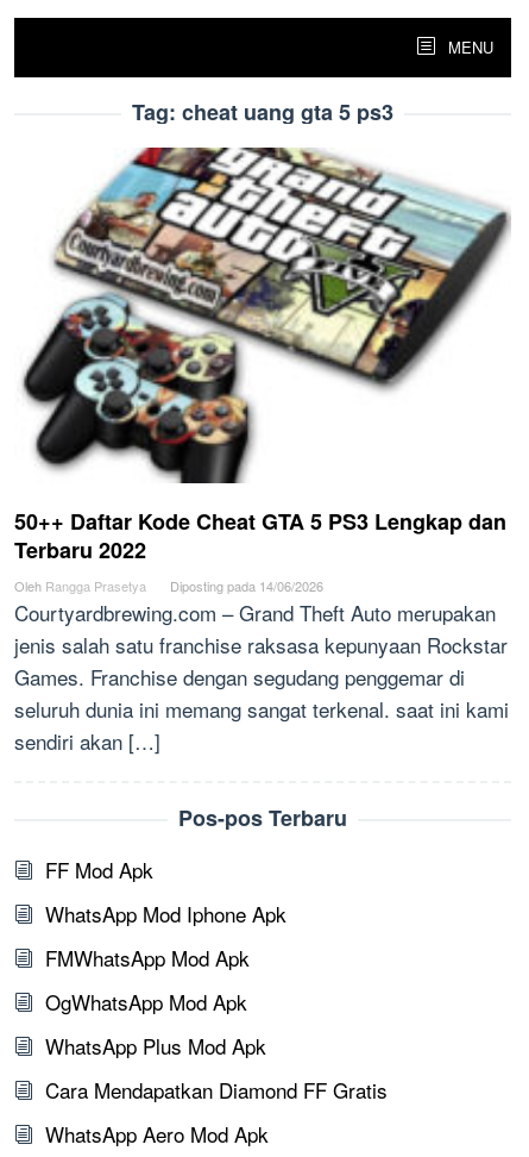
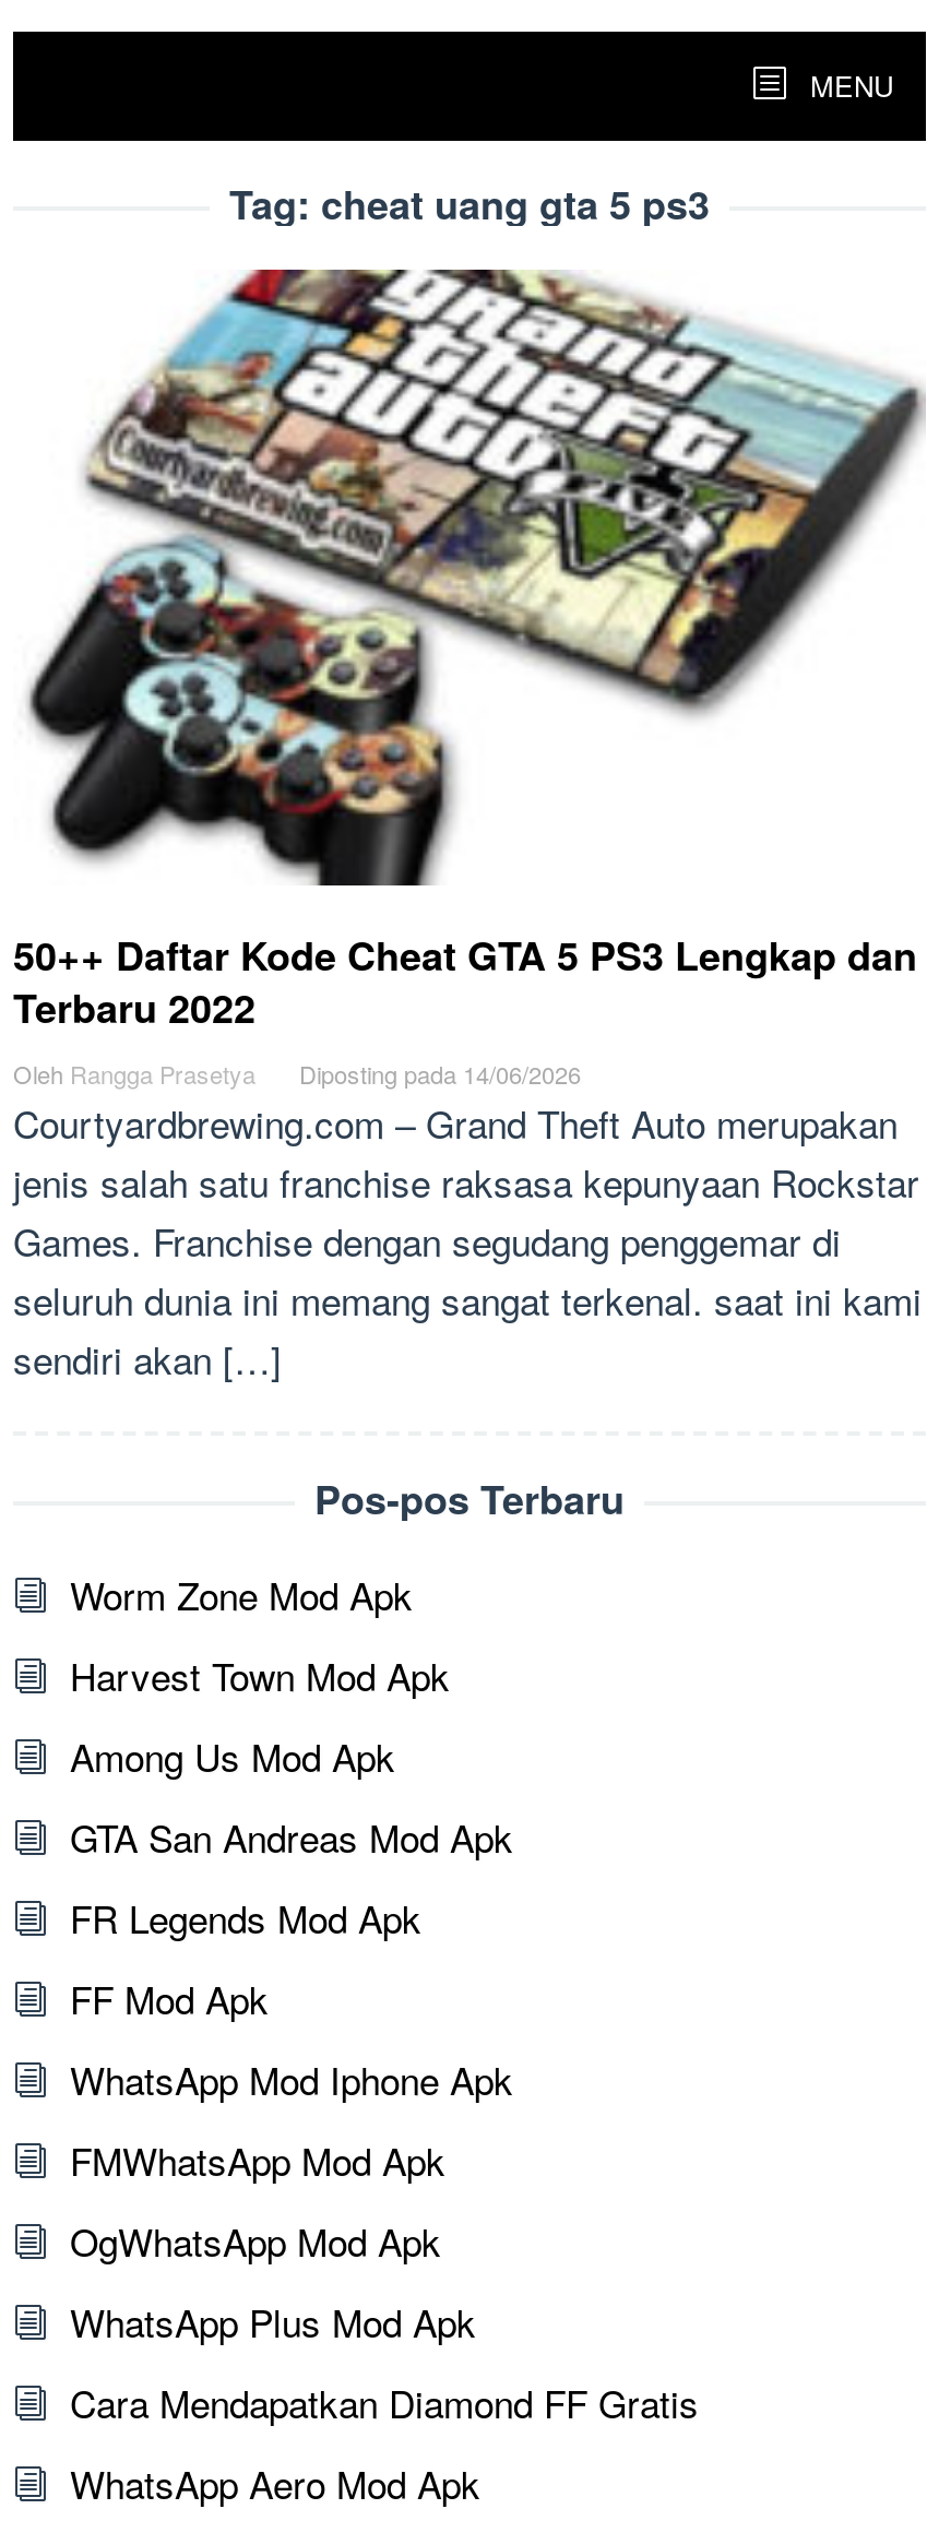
none -> [70,1567,513,1945] Worm Zone Mod Apk | Harvest Town Mod Apk | Among Us Mod Apk | GTA San Andreas Mod Apk | FR Legends Mod Apk

